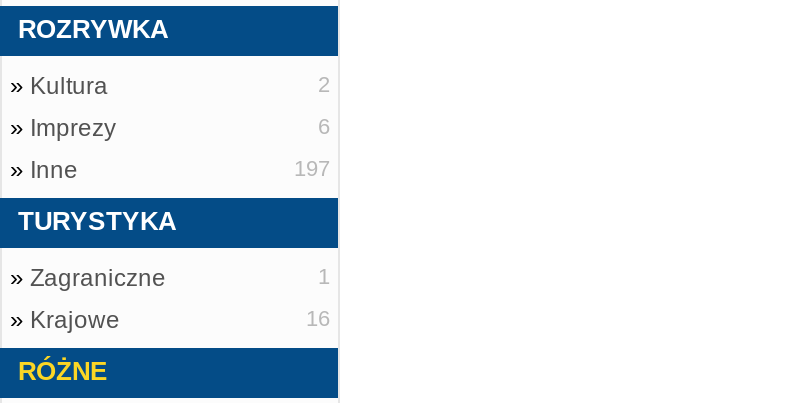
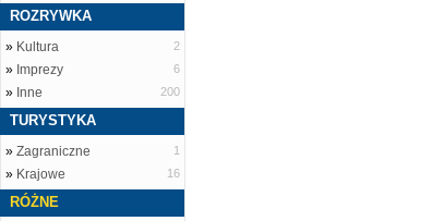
[294,156,330,180] 197 -> [160,85,180,98] 200

